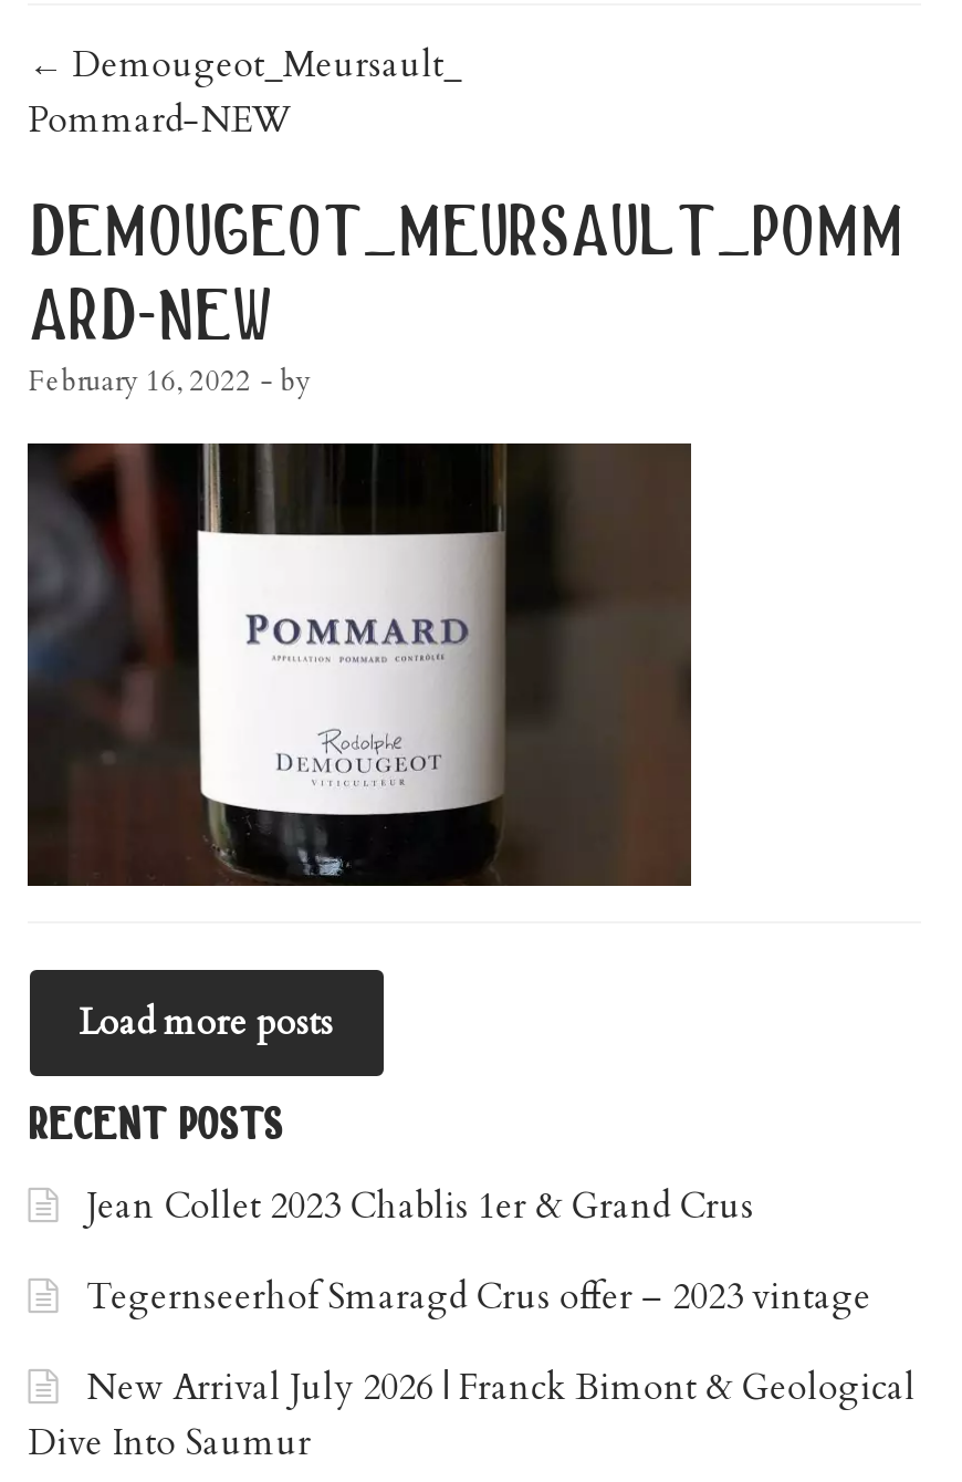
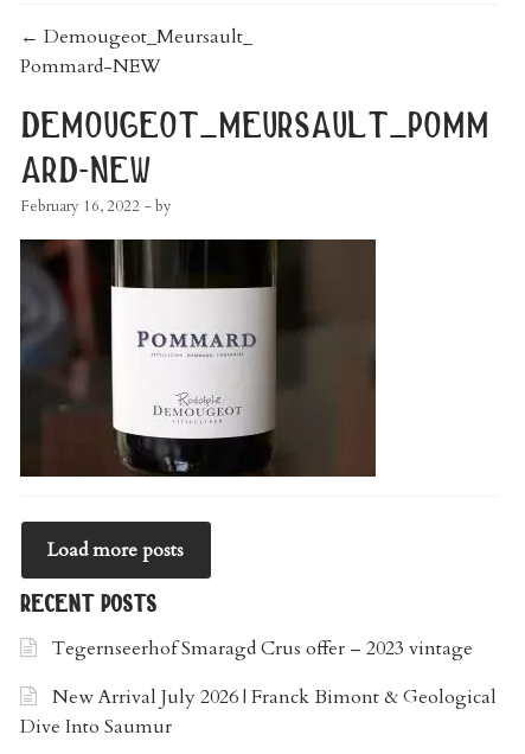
[87,1183,755,1231] Jean Collet 2023 Chablis 1er & Grand Crus -> none

